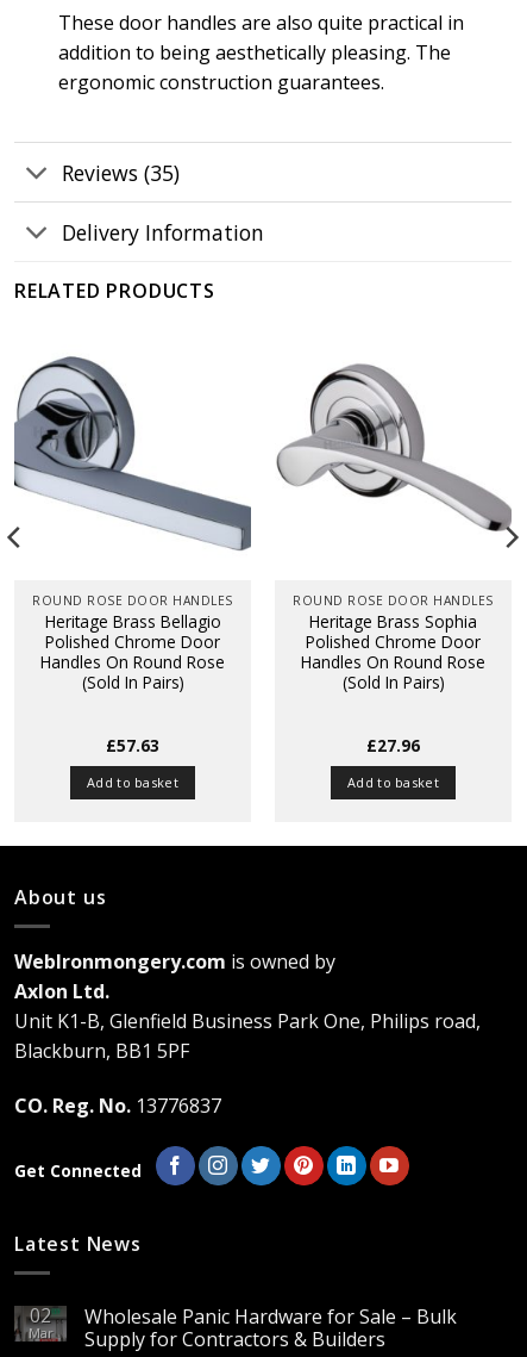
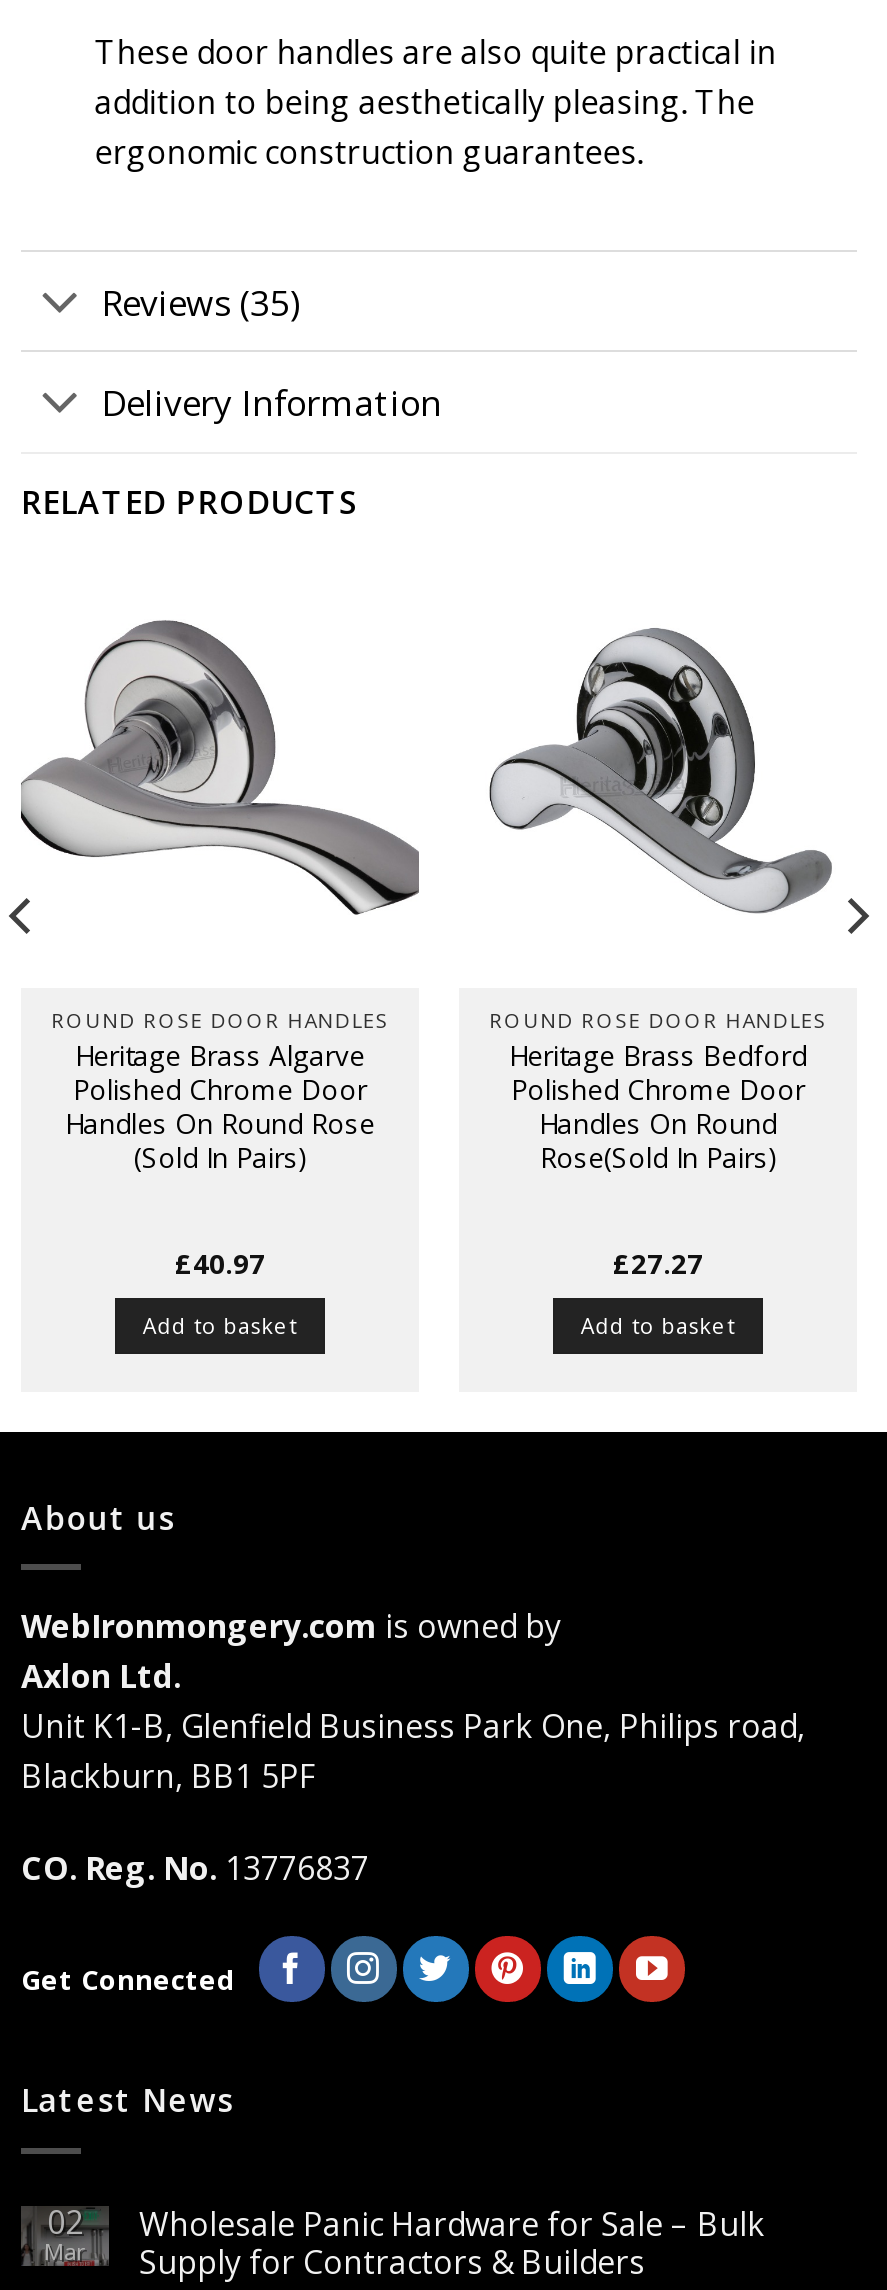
[13,355,252,552] [image] -> [21,610,421,936] [image]
[276,363,513,536] [image] -> [463,624,857,914] [image]
[45,610,221,632] Heritage Brass Bellagio -> [75,1035,365,1073] Heritage Brass Algarve
[309,610,477,632] Heritage Brass Sophia -> [509,1035,807,1073] Heritage Brass Bedford
[106,734,159,757] £57.63 -> [175,1244,265,1282] £40.97
[366,734,420,757] £27.96 -> [613,1244,703,1282] £27.27

